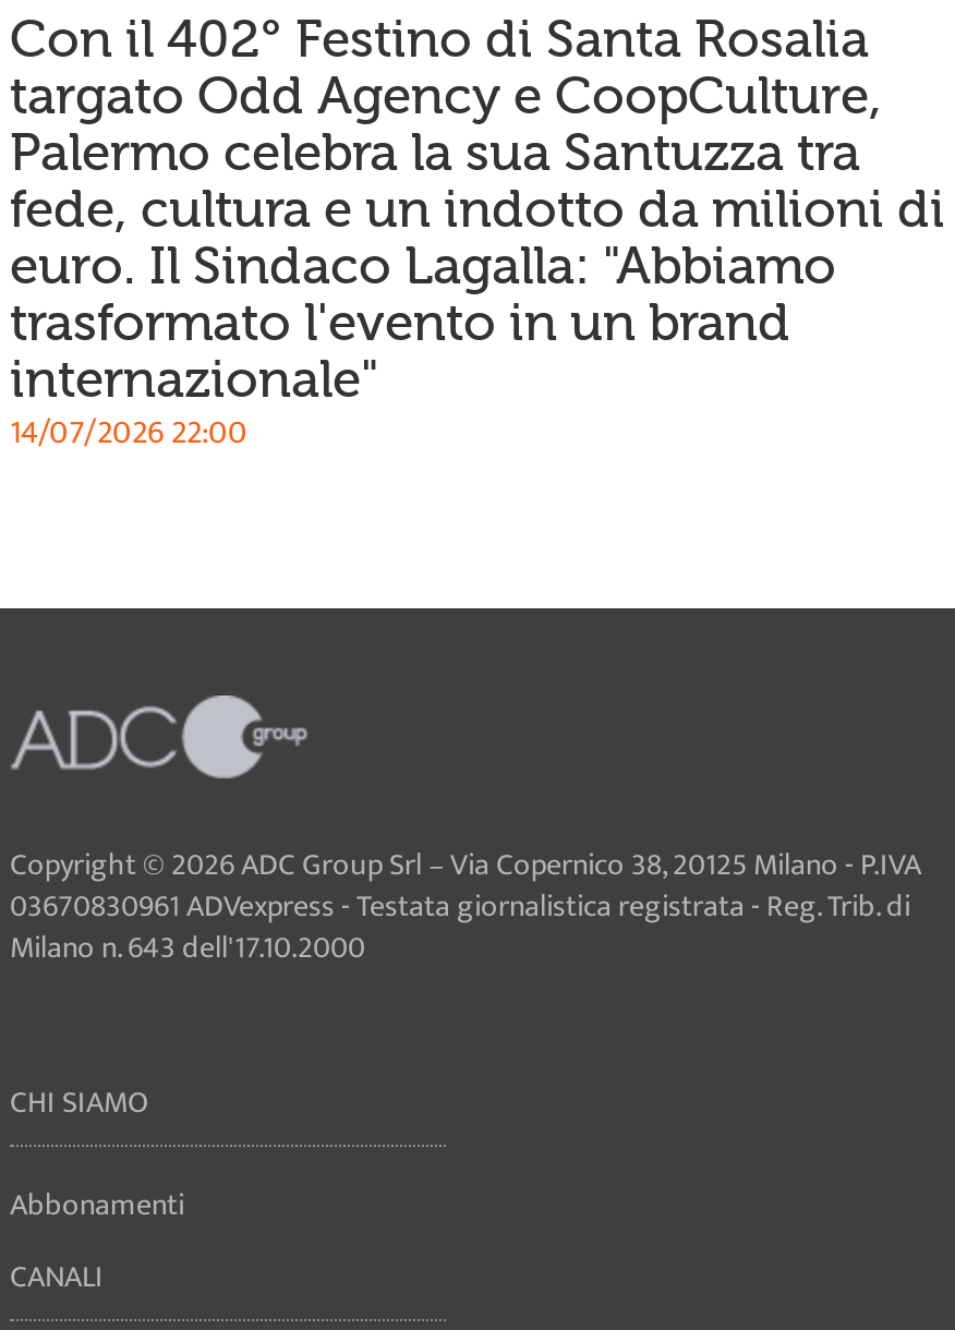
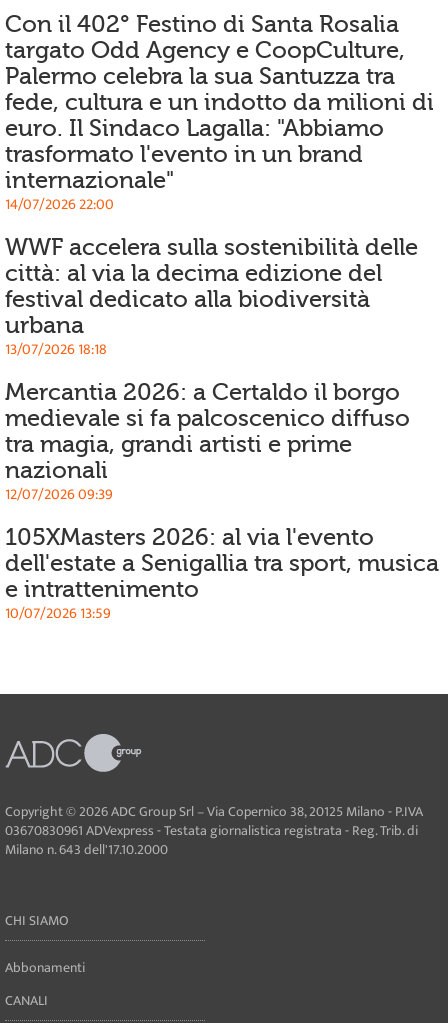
none -> [5,234,439,626] WWF accelera sulla sostenibilità delle | città: al via la decima edizione del | festival dedicato alla biodiversità | urbana | 13/07/2026 18:18 | Mercantia 2026: a Certaldo il borgo | medievale si fa palcoscenico diffuso | tra magia, grandi artisti e prime | nazionali | 12/07/2026 09:39 | 105XMasters 2026: al via l'evento | dell'estate a Senigallia tra sport, musica | e intrattenimento | 10/07/2026 13:59

